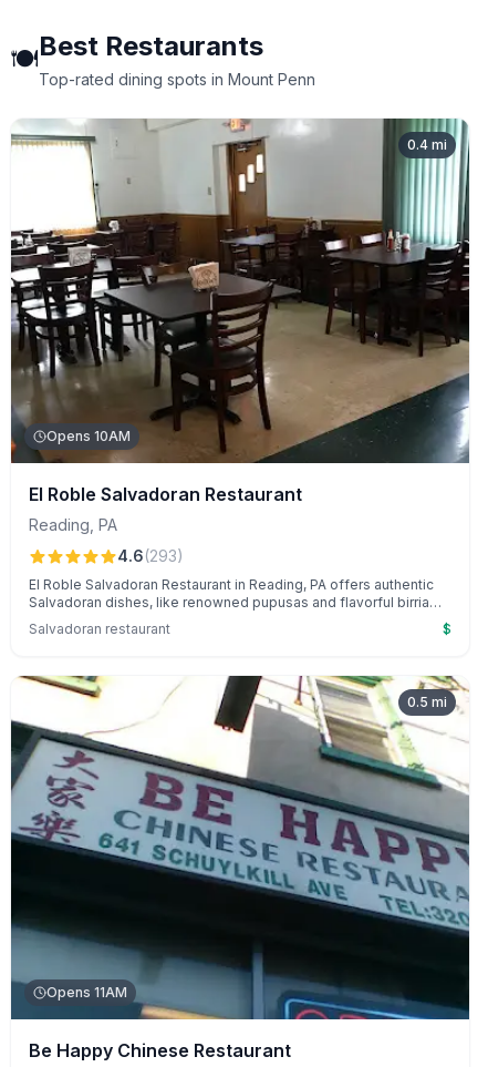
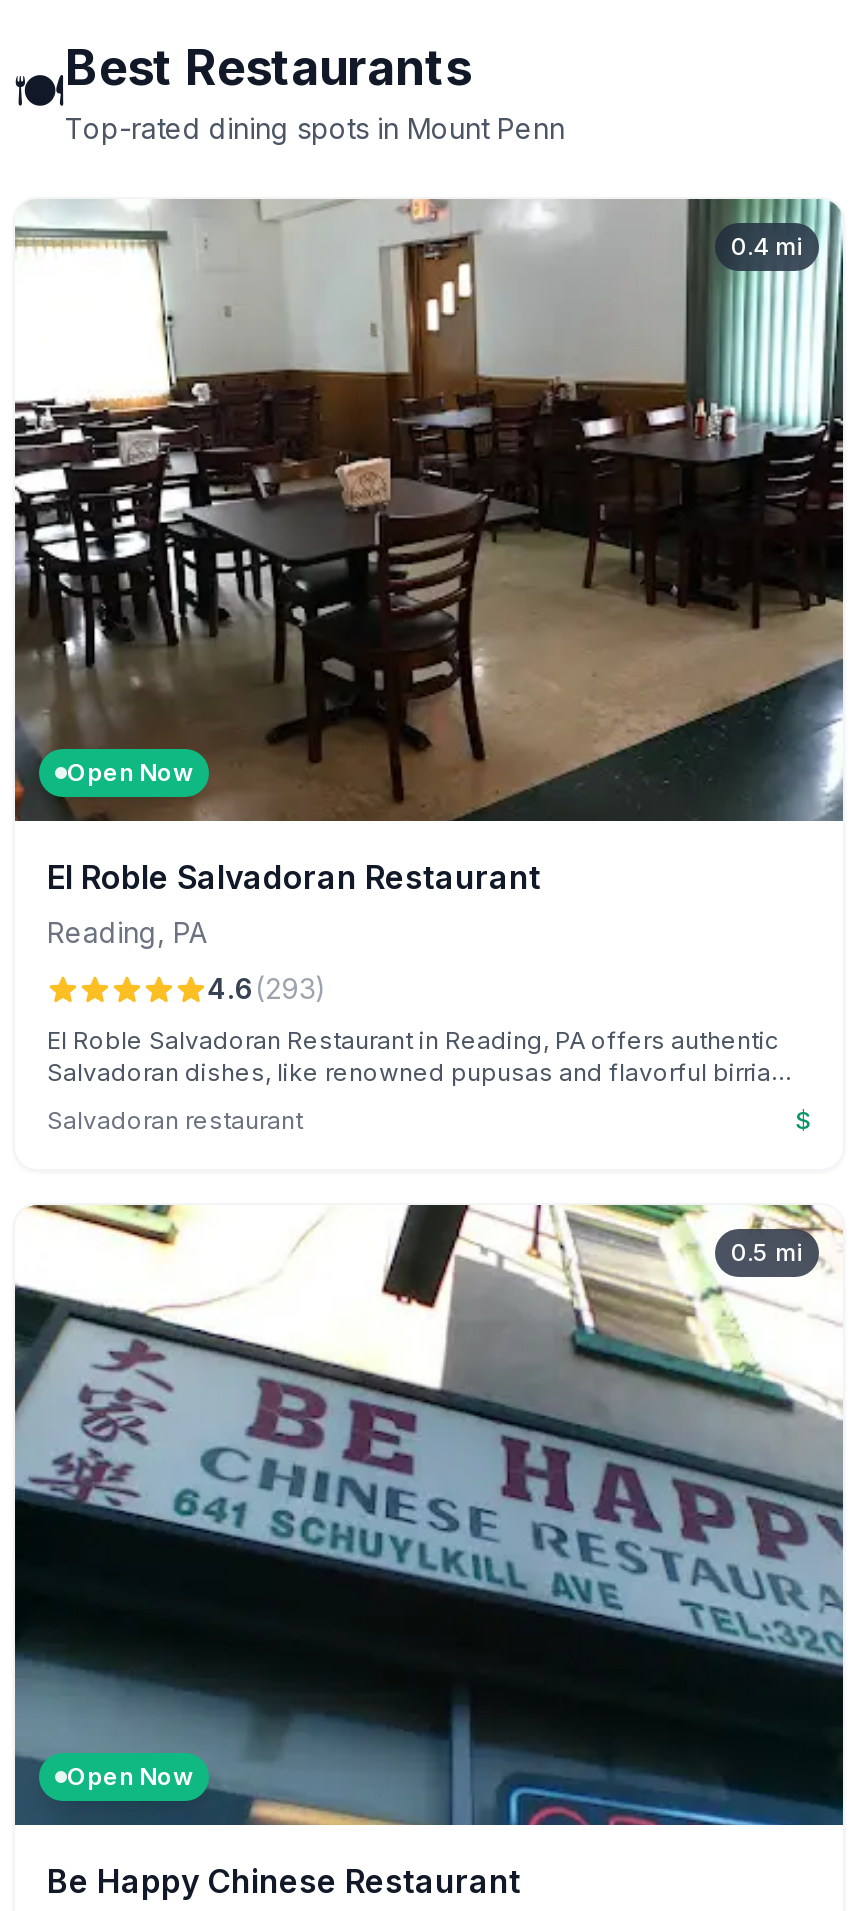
[46,427,131,444] Opens 10AM -> [67,756,193,786] Open Now
[46,984,127,1001] Opens 11AM -> [67,1761,193,1791] Open Now

